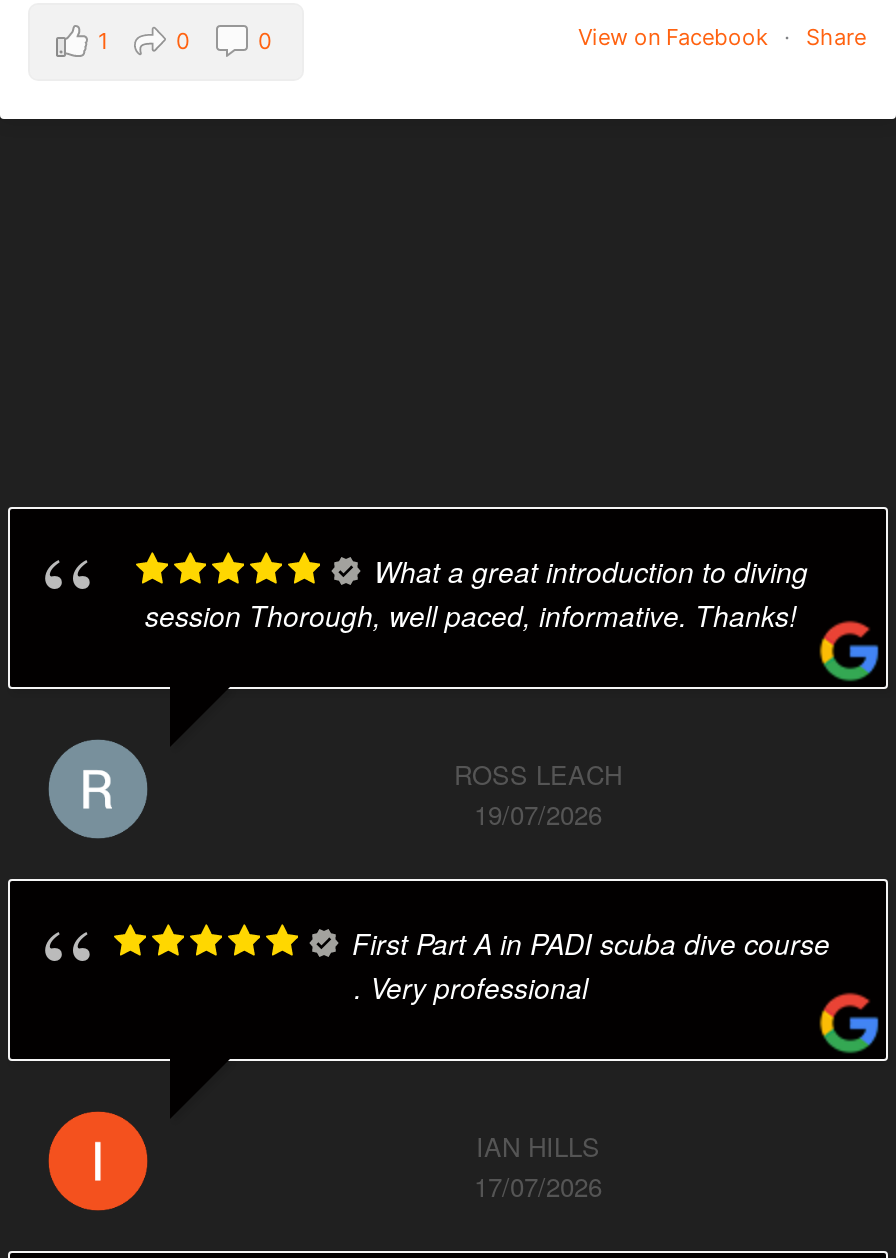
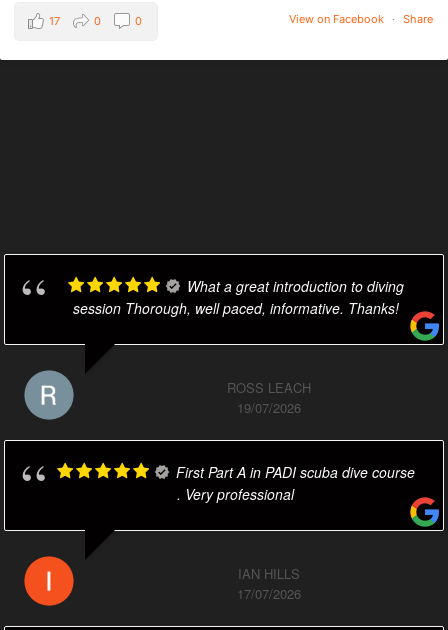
[98,27,108,55] 1 -> [49,14,60,28] 17

